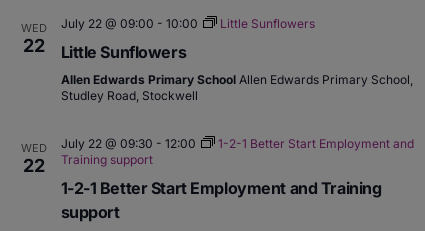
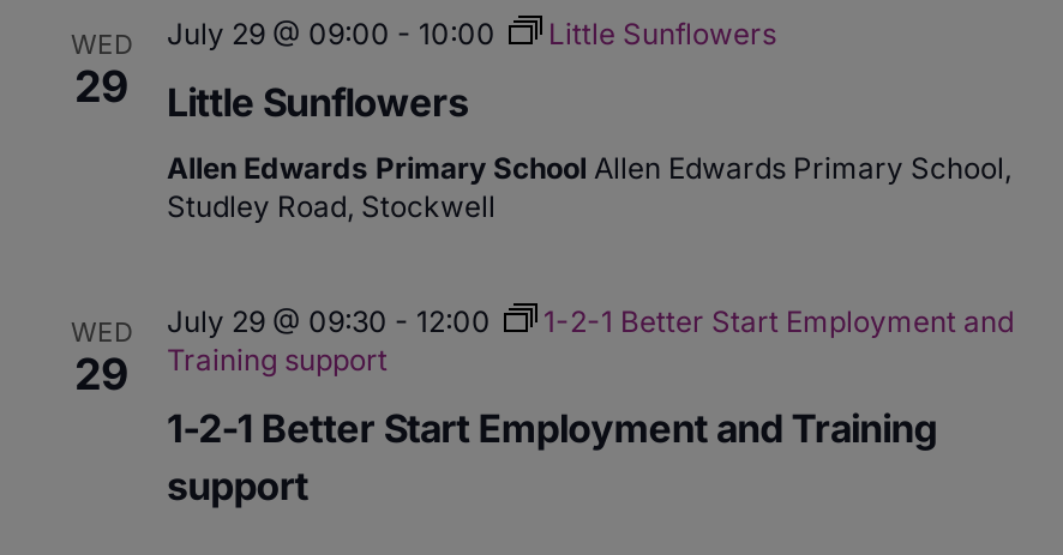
[20,16,314,35] WED July 22 @ 09:00 - 10:00 Little Sunflowers -> [71,16,776,61] WED July 29 @ 09:00 - 10:00 Little Sunflowers
[22,35,186,62] 22 Little Sunflowers -> [74,61,468,126] 29 Little Sunflowers
[20,136,413,155] WED July 22 @ 09:30 - 12:00 1-2-1 Better Start Employment and -> [71,303,1014,349] WED July 29 @ 09:30 - 12:00 1-2-1 Better Start Employment and
[22,152,152,176] 22 Training support -> [74,342,388,399] 29 Training support

